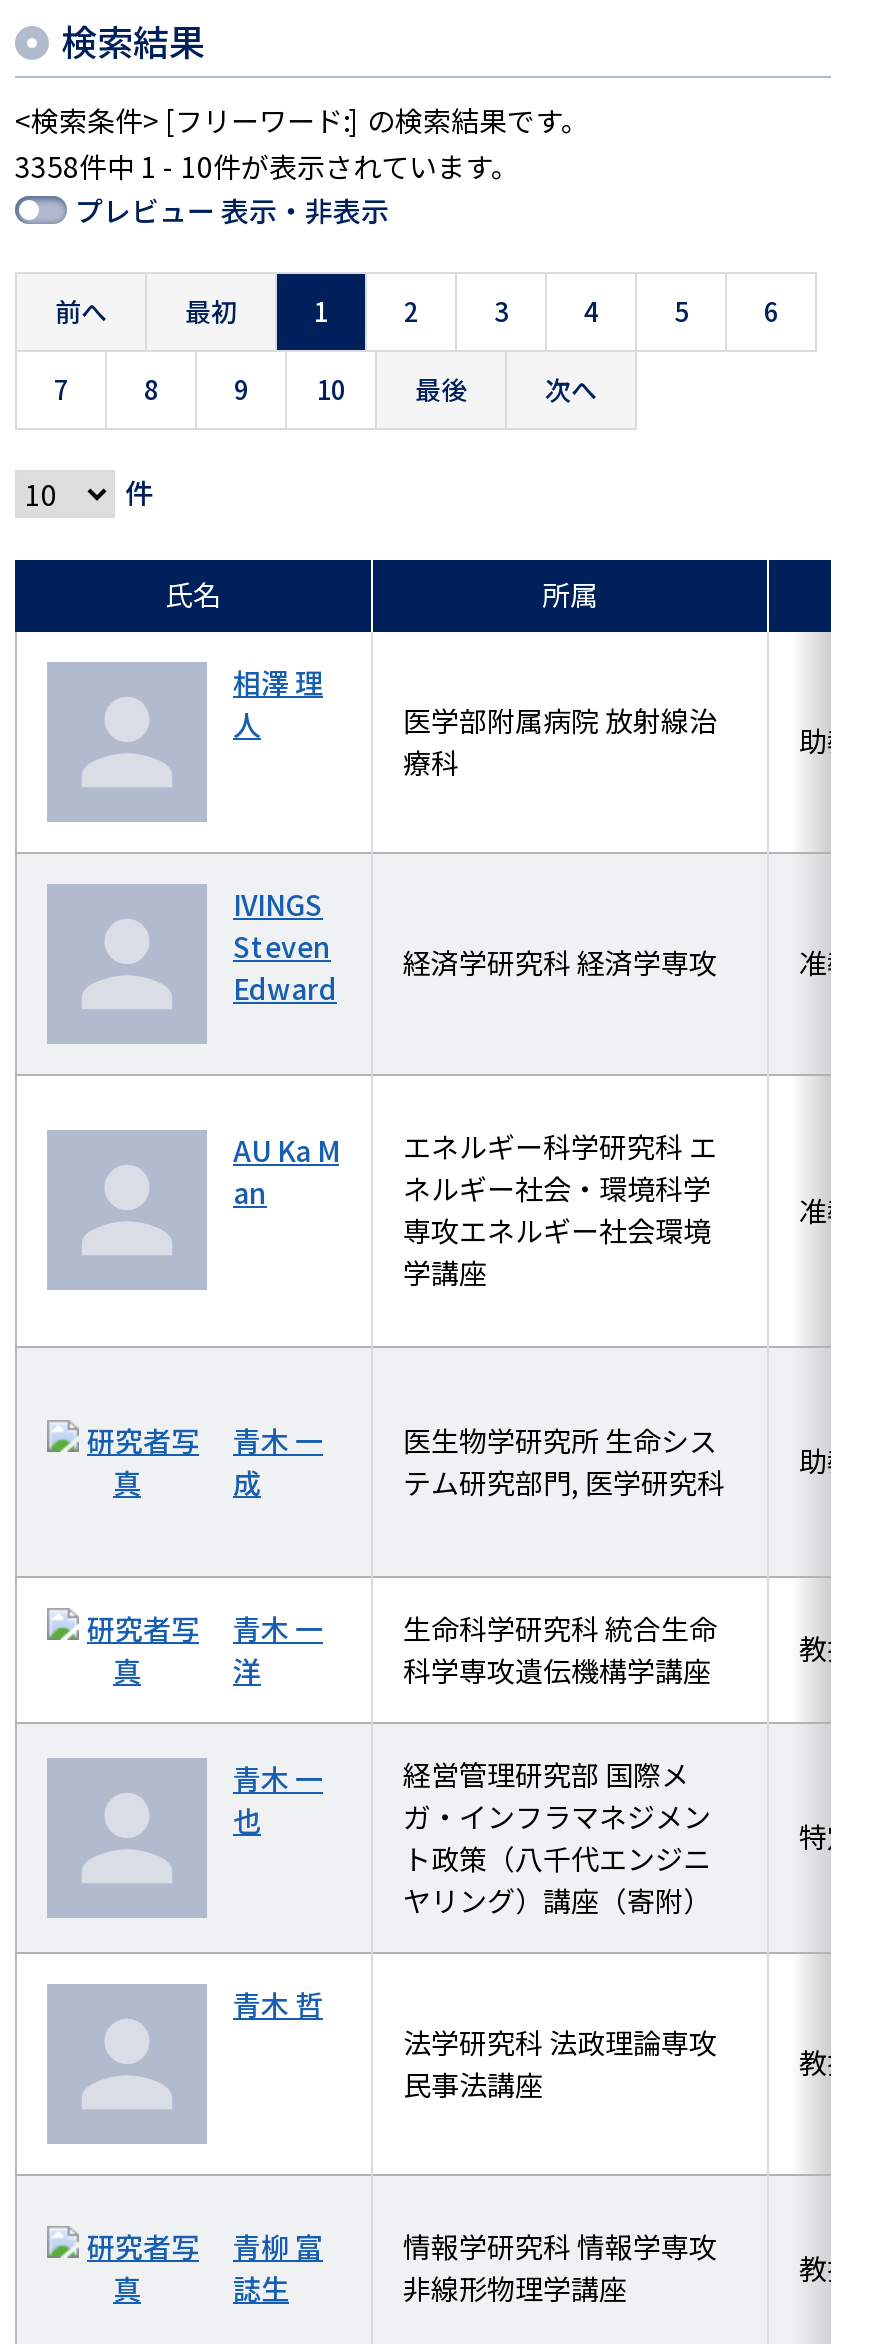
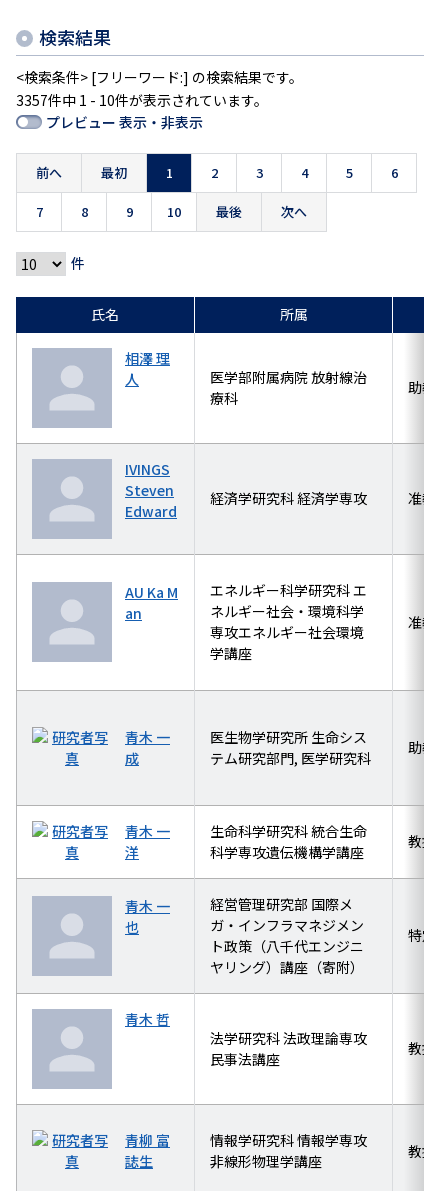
[15,146,519,186] 3358件中 1 - 10件が表示されています。 -> [16,90,268,110] 3357件中 1 - 10件が表示されています。

